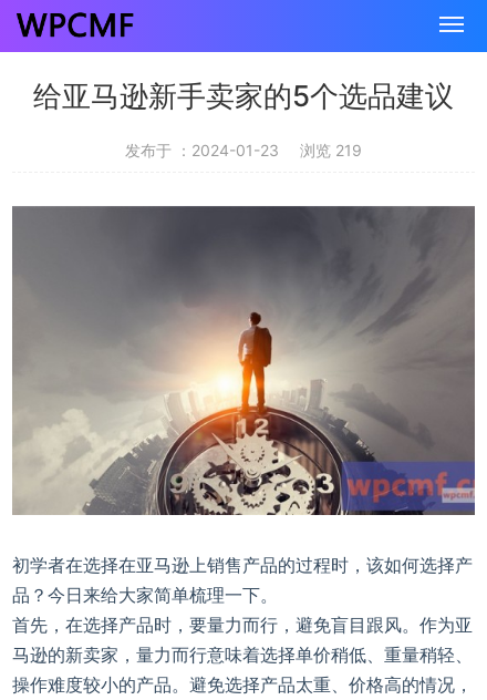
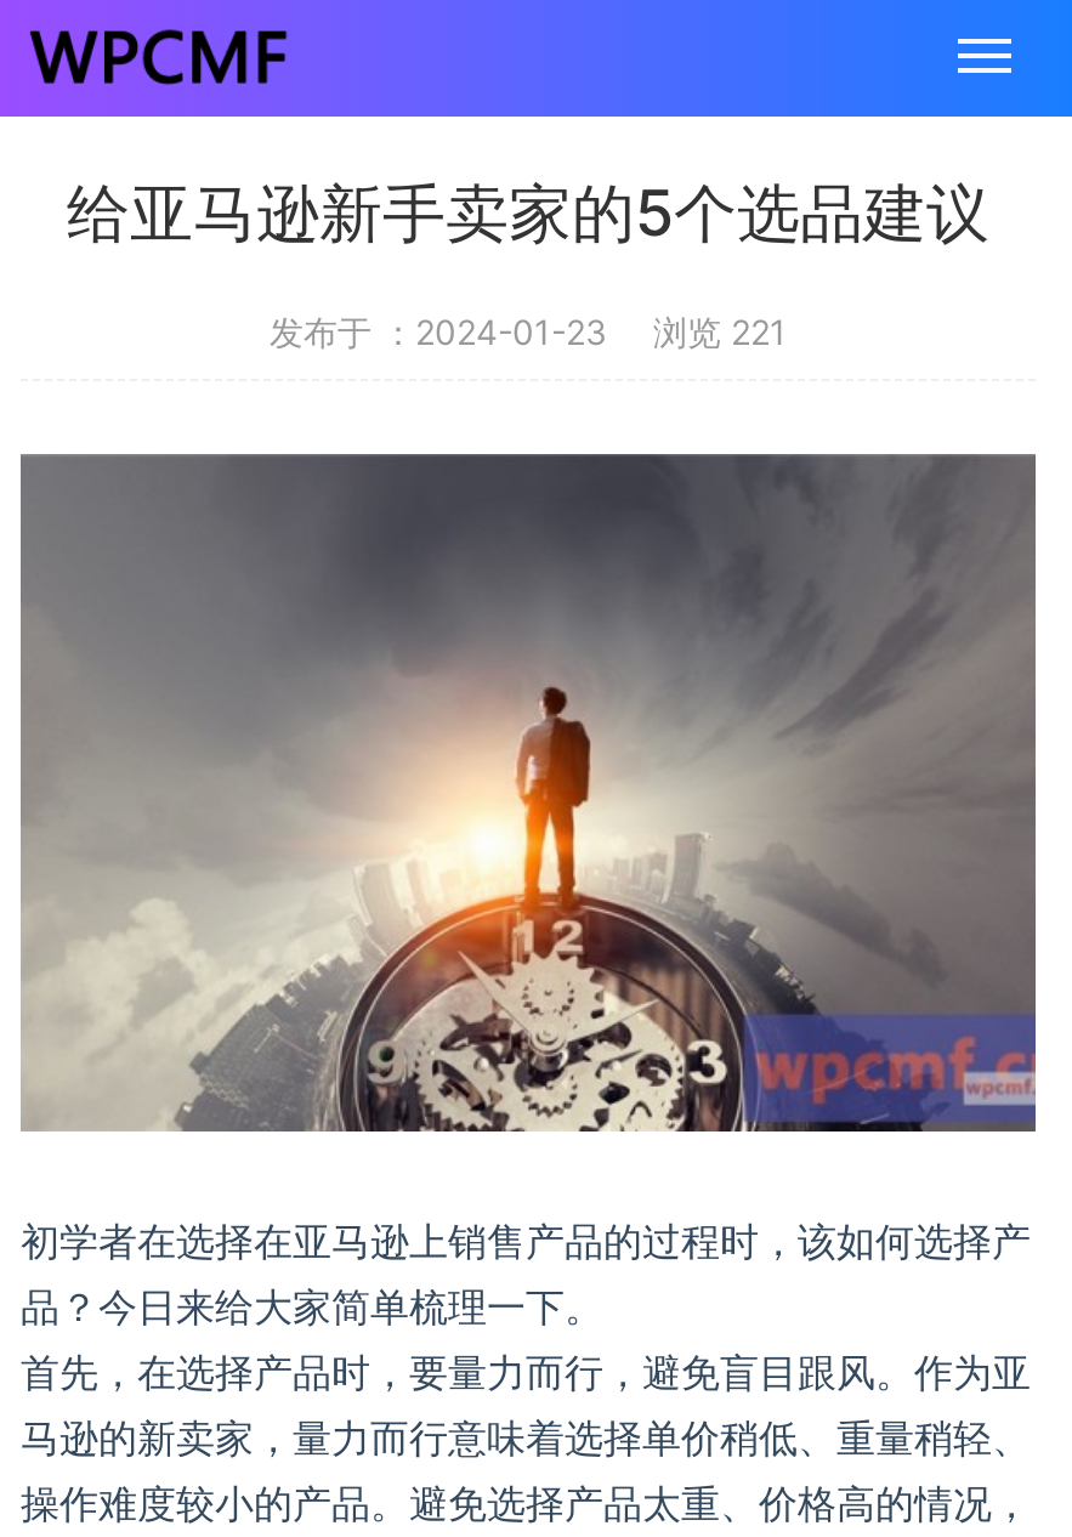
[125,141,362,159] 发布于 ：2024-01-23 浏览 219 -> [270,311,787,352] 发布于 ：2024-01-23 浏览 221

